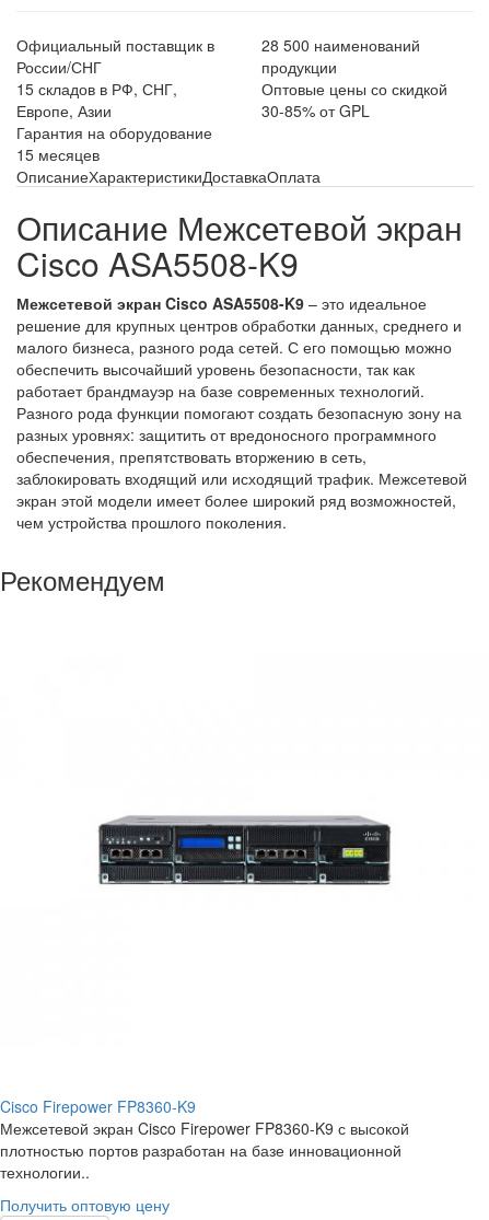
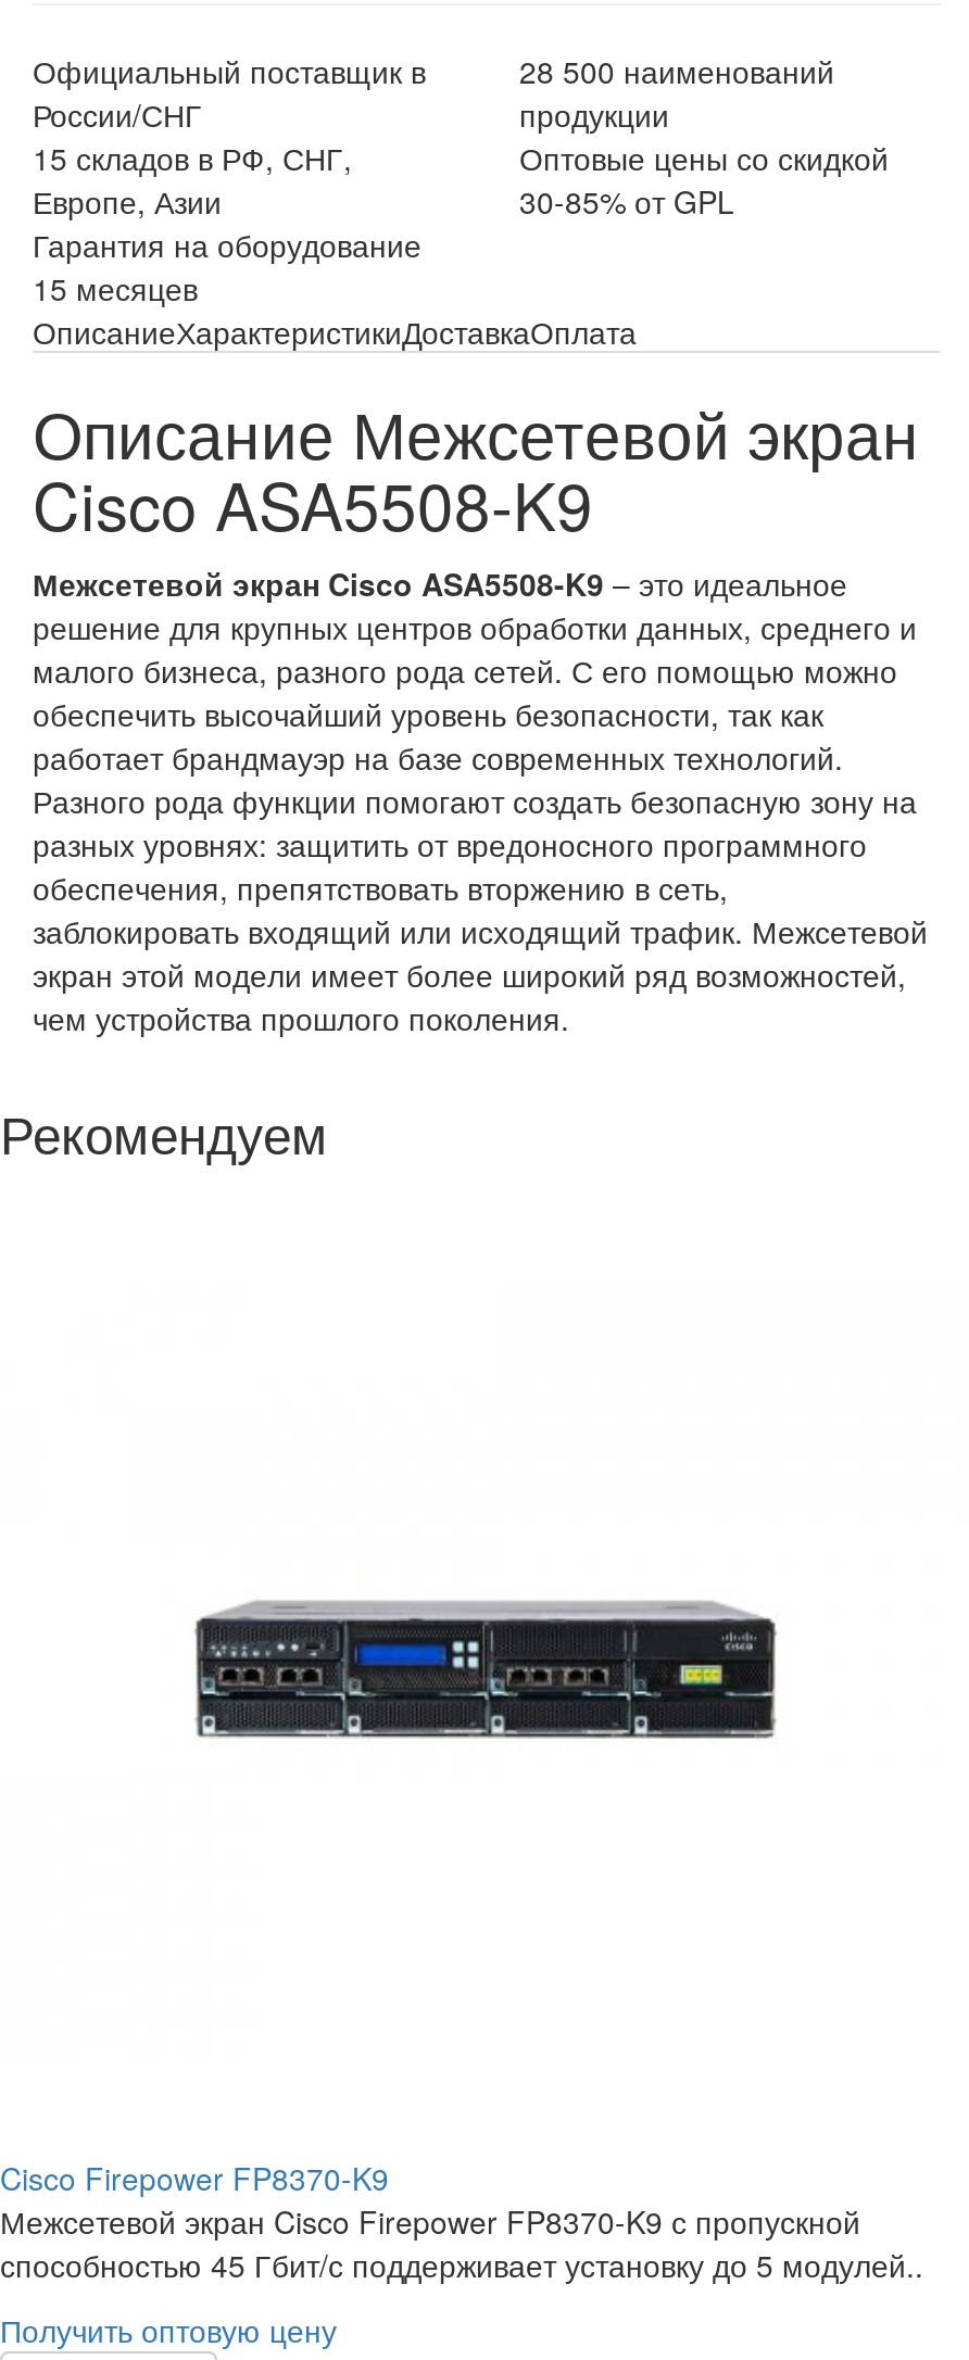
[0,1096,409,1183] Cisco Firepower FP8360-K9 | Межсетевой экран Cisco Firepower FP8360-K9 с высокой | плотностью портов разработан на базе инновационной | технологии.. -> [0,2157,923,2287] Cisco Firepower FP8370-K9 | Межсетевой экран Cisco Firepower FP8370-K9 с пропускной | способностью 45 Гбит/с поддерживает установку до 5 модулей..

